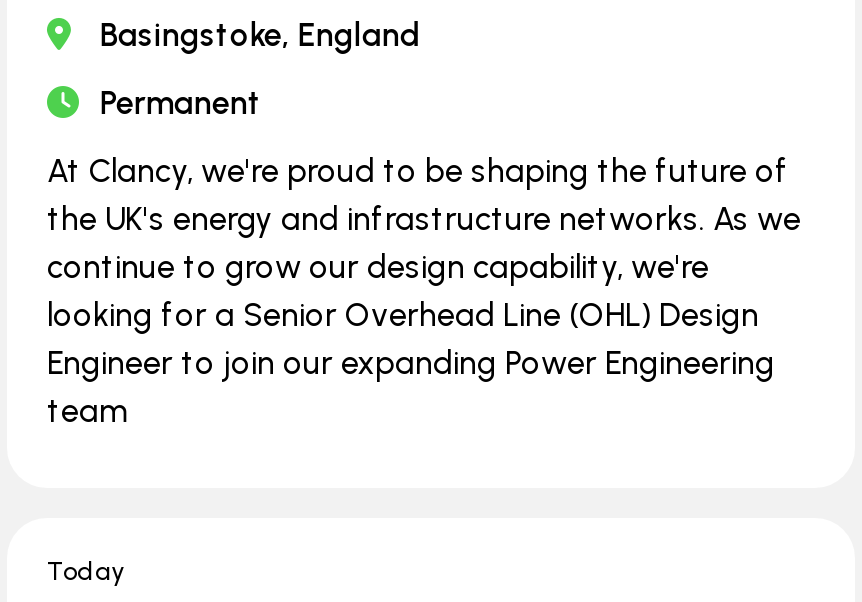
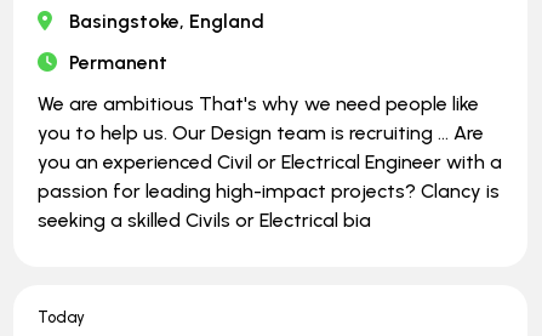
[47,151,801,429] At Clancy, we're proud to be shaping the future of | the UK's energy and infrastructure networks. As we | continue to grow our design capability, we're | looking for a Senior Overhead Line (OHL) Design | Engineer to join our expanding Power Engineering | team -> [38,92,502,231] We are ambitious That's why we need people like | you to help us. Our Design team is recruiting … Are | you an experienced Civil or Electrical Engineer with a | passion for leading high-impact projects? Clancy is | seeking a skilled Civils or Electrical bia

